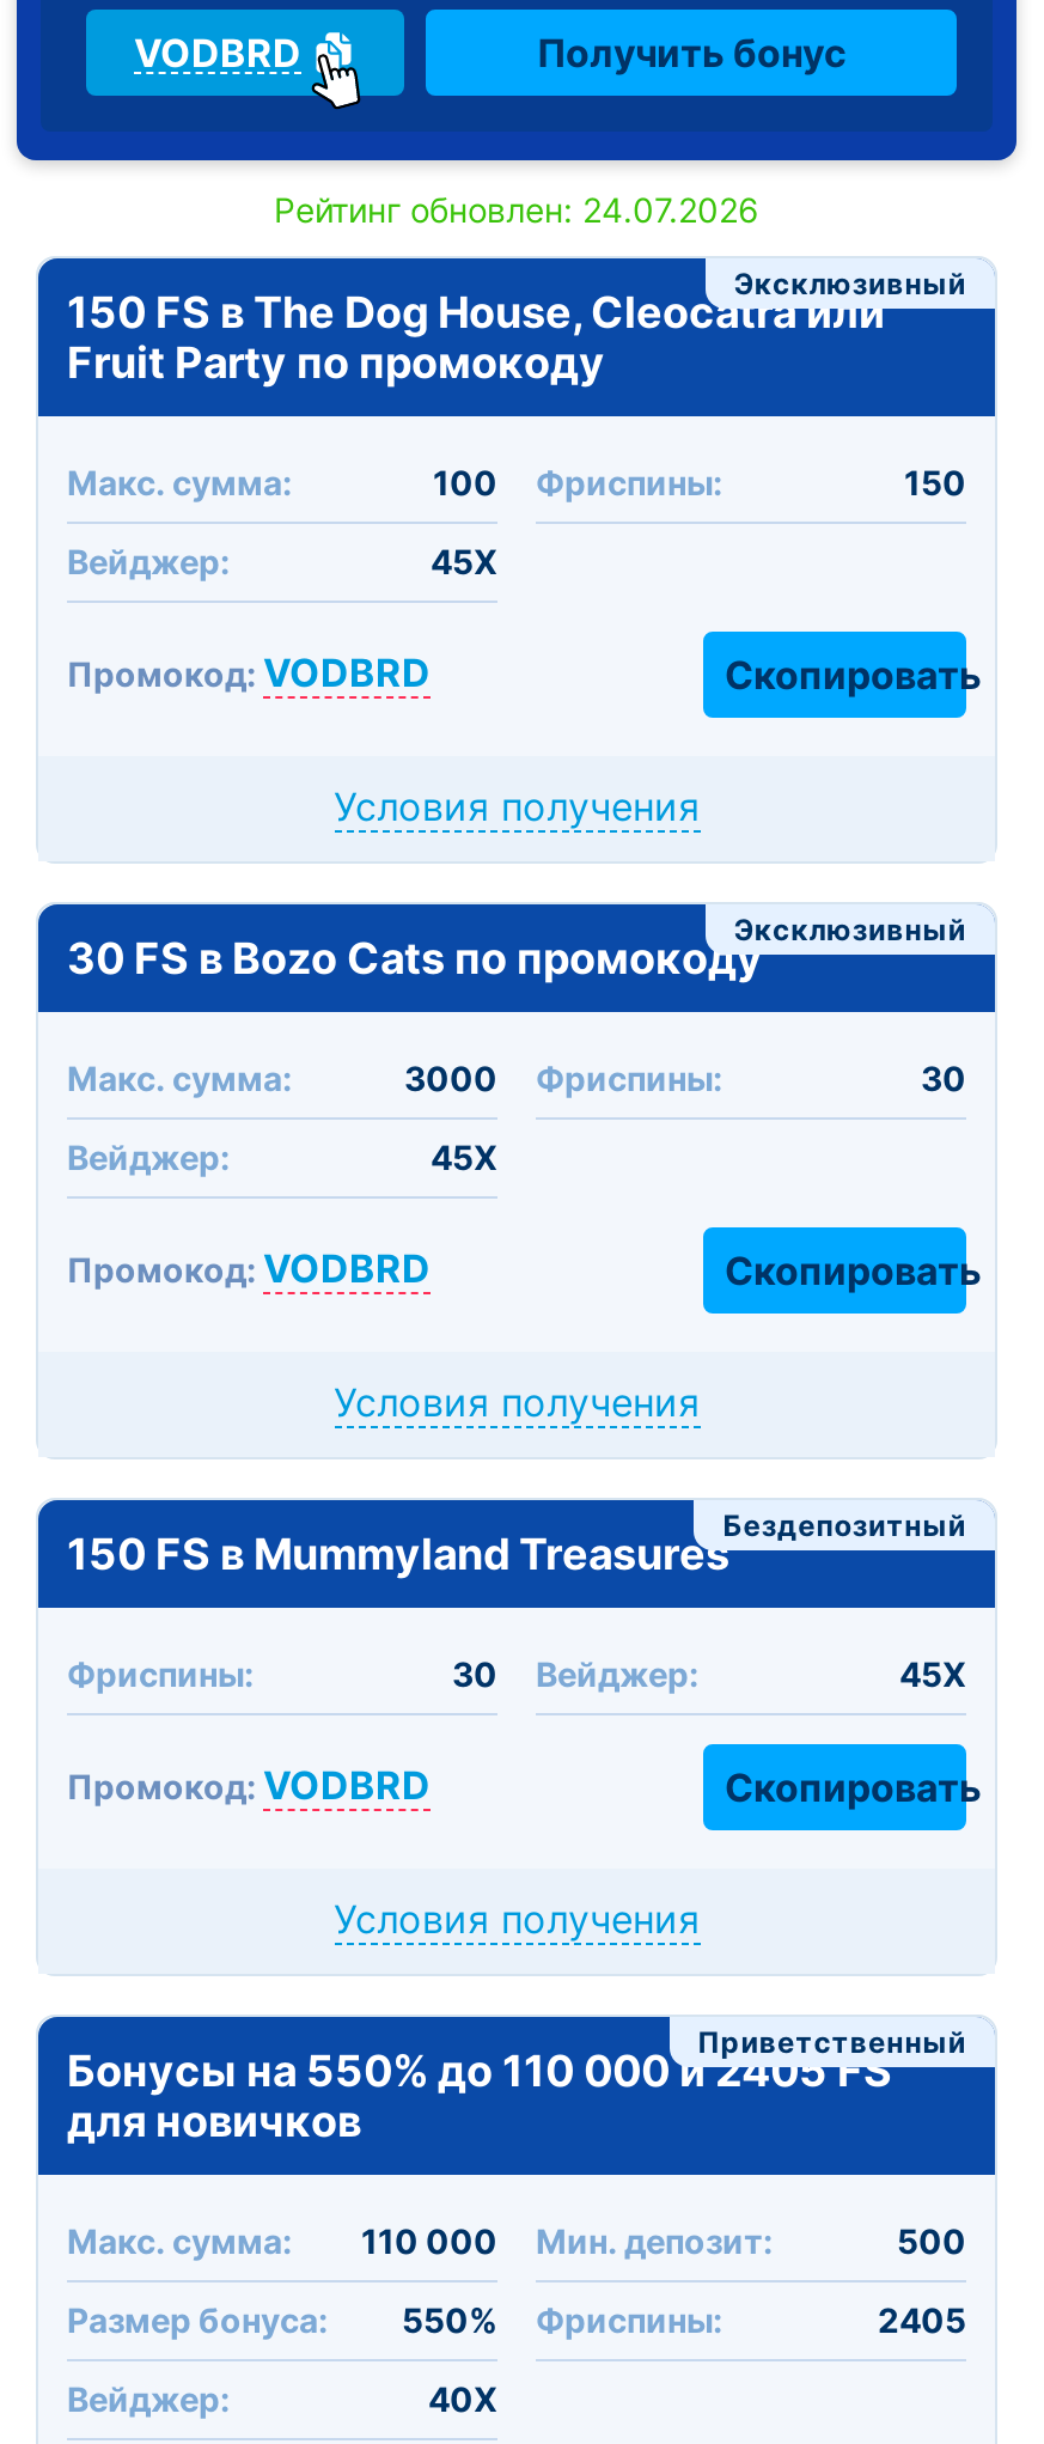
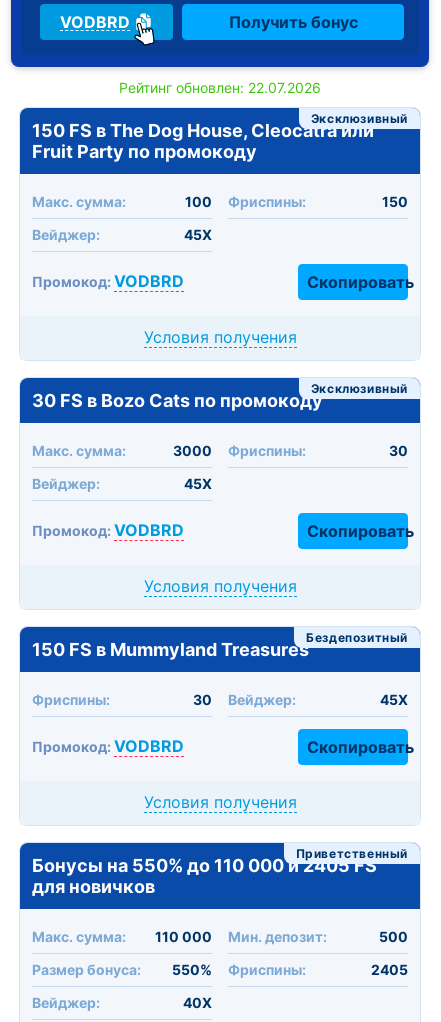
[274,189,759,230] Рейтинг обновлен: 24.07.2026 -> [119,79,321,96] Рейтинг обновлен: 22.07.2026

